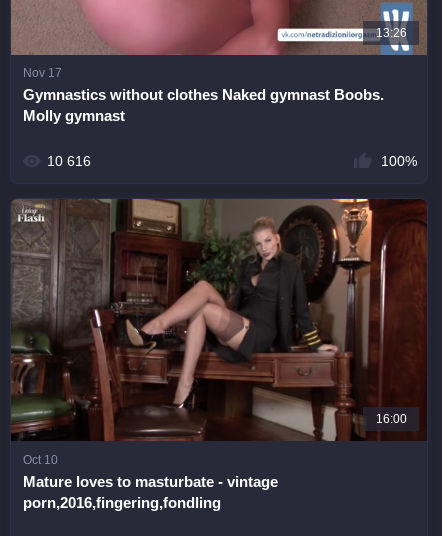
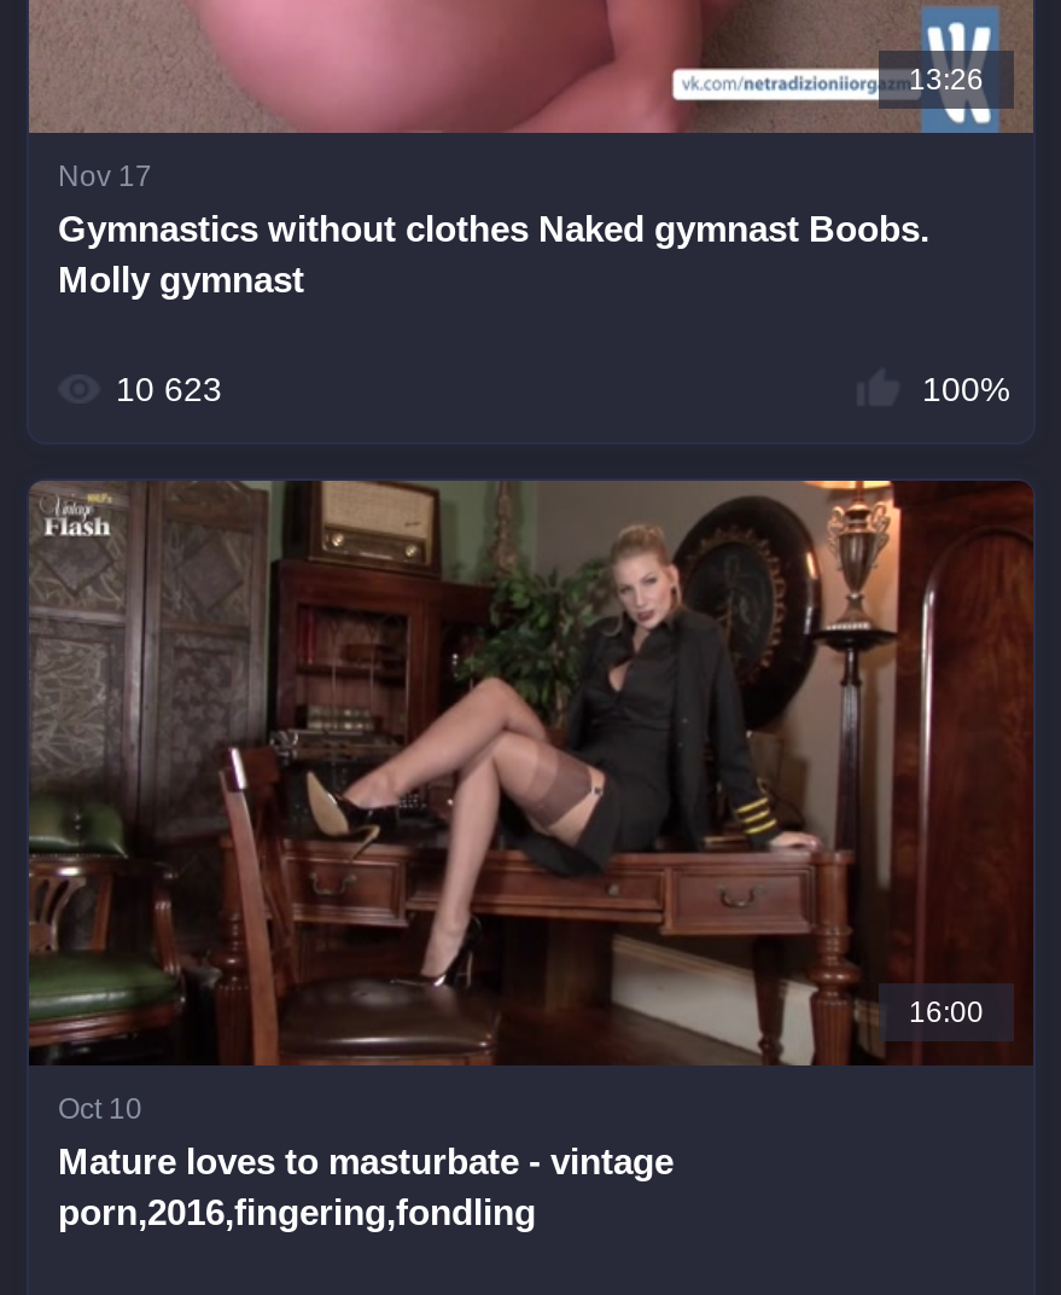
[47,153,91,169] 10 616 -> [116,370,222,408] 10 623

